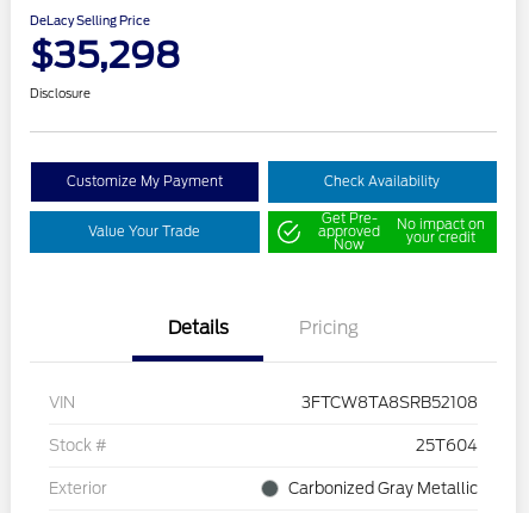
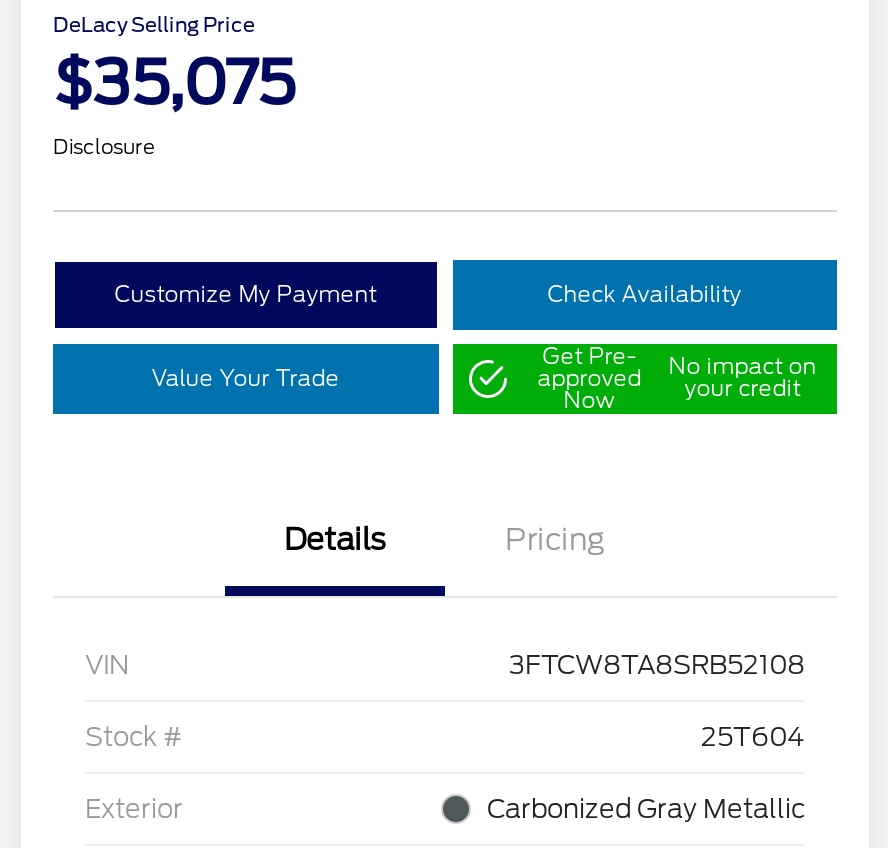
[30,33,180,76] $35,298 -> [53,46,295,118] $35,075

